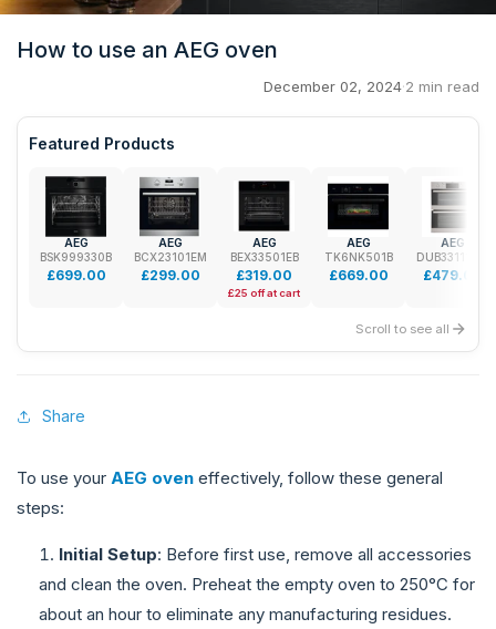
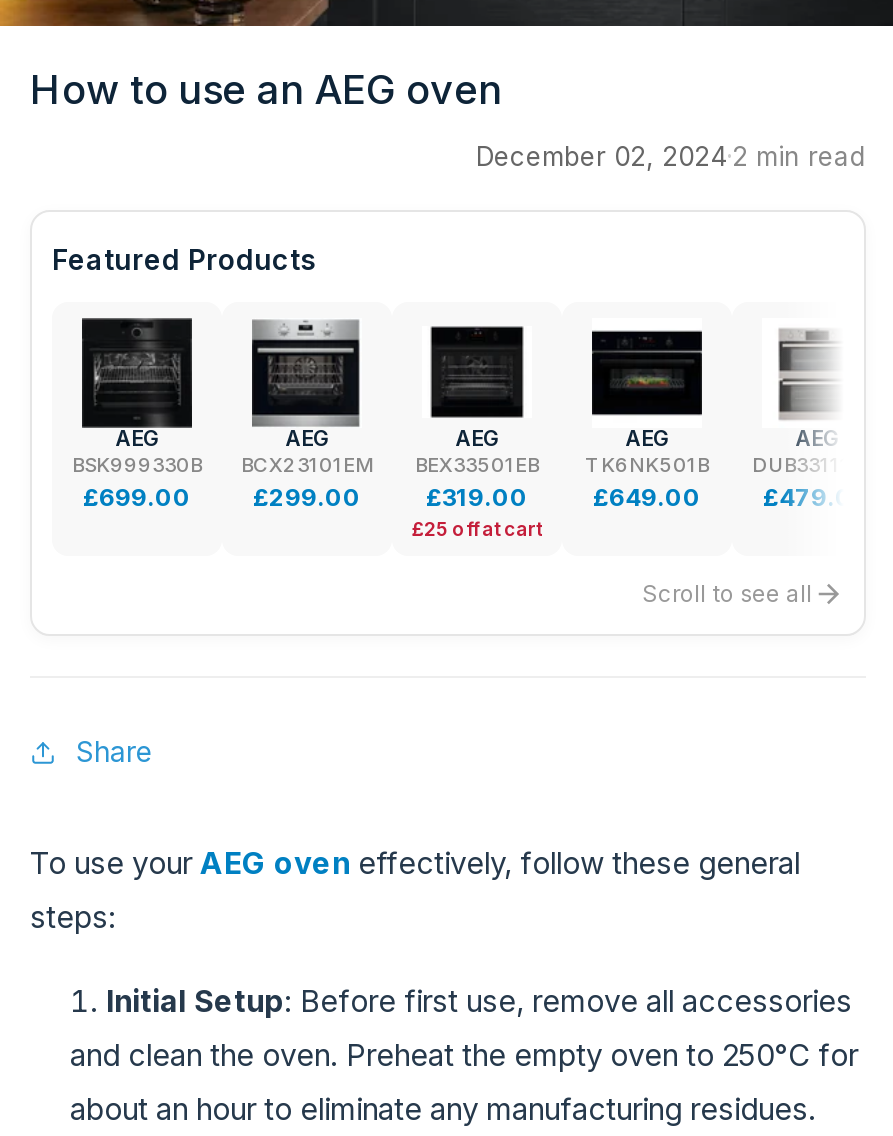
[328,266,388,283] £669.00 -> [593,481,701,511] £649.00

